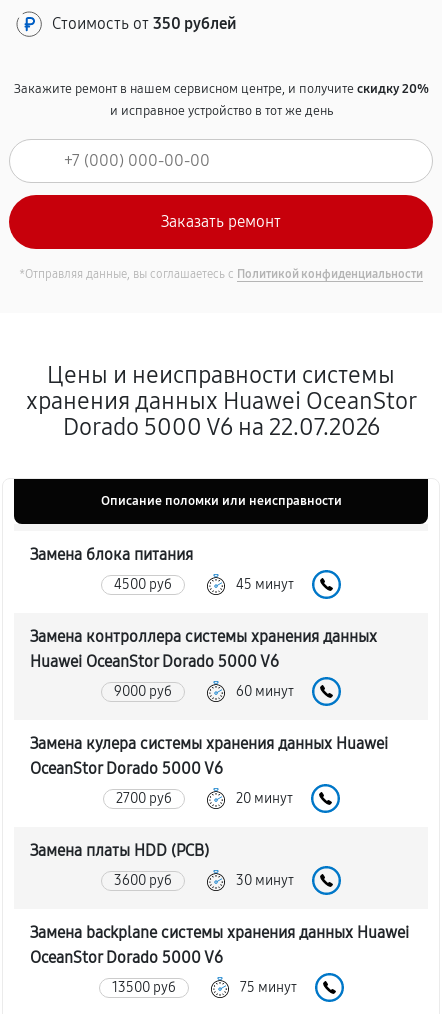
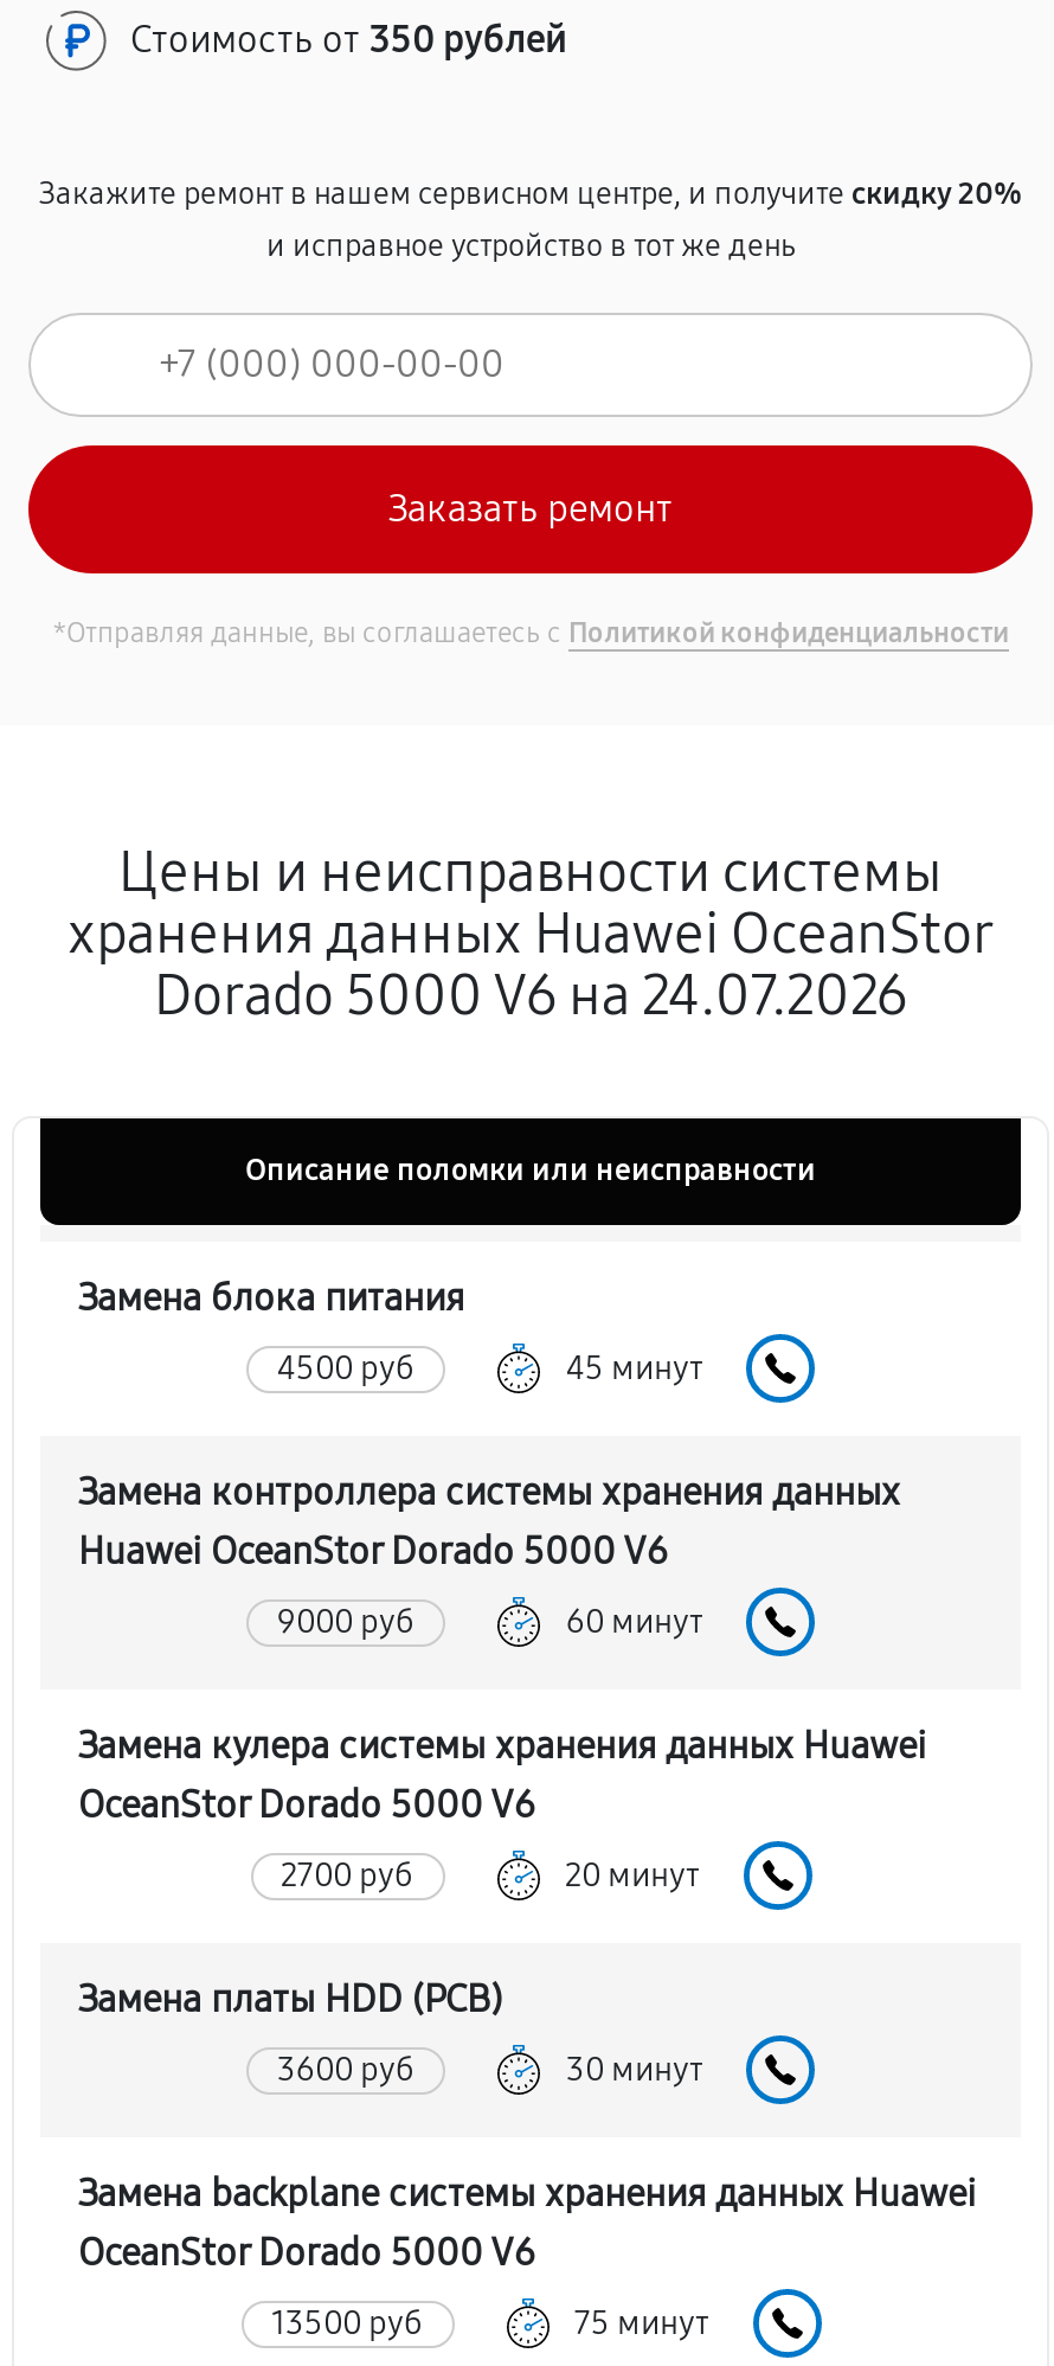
[62,413,379,441] Dorado 5000 V6 на 22.07.2026 -> [154,962,907,1028] Dorado 5000 V6 на 24.07.2026

